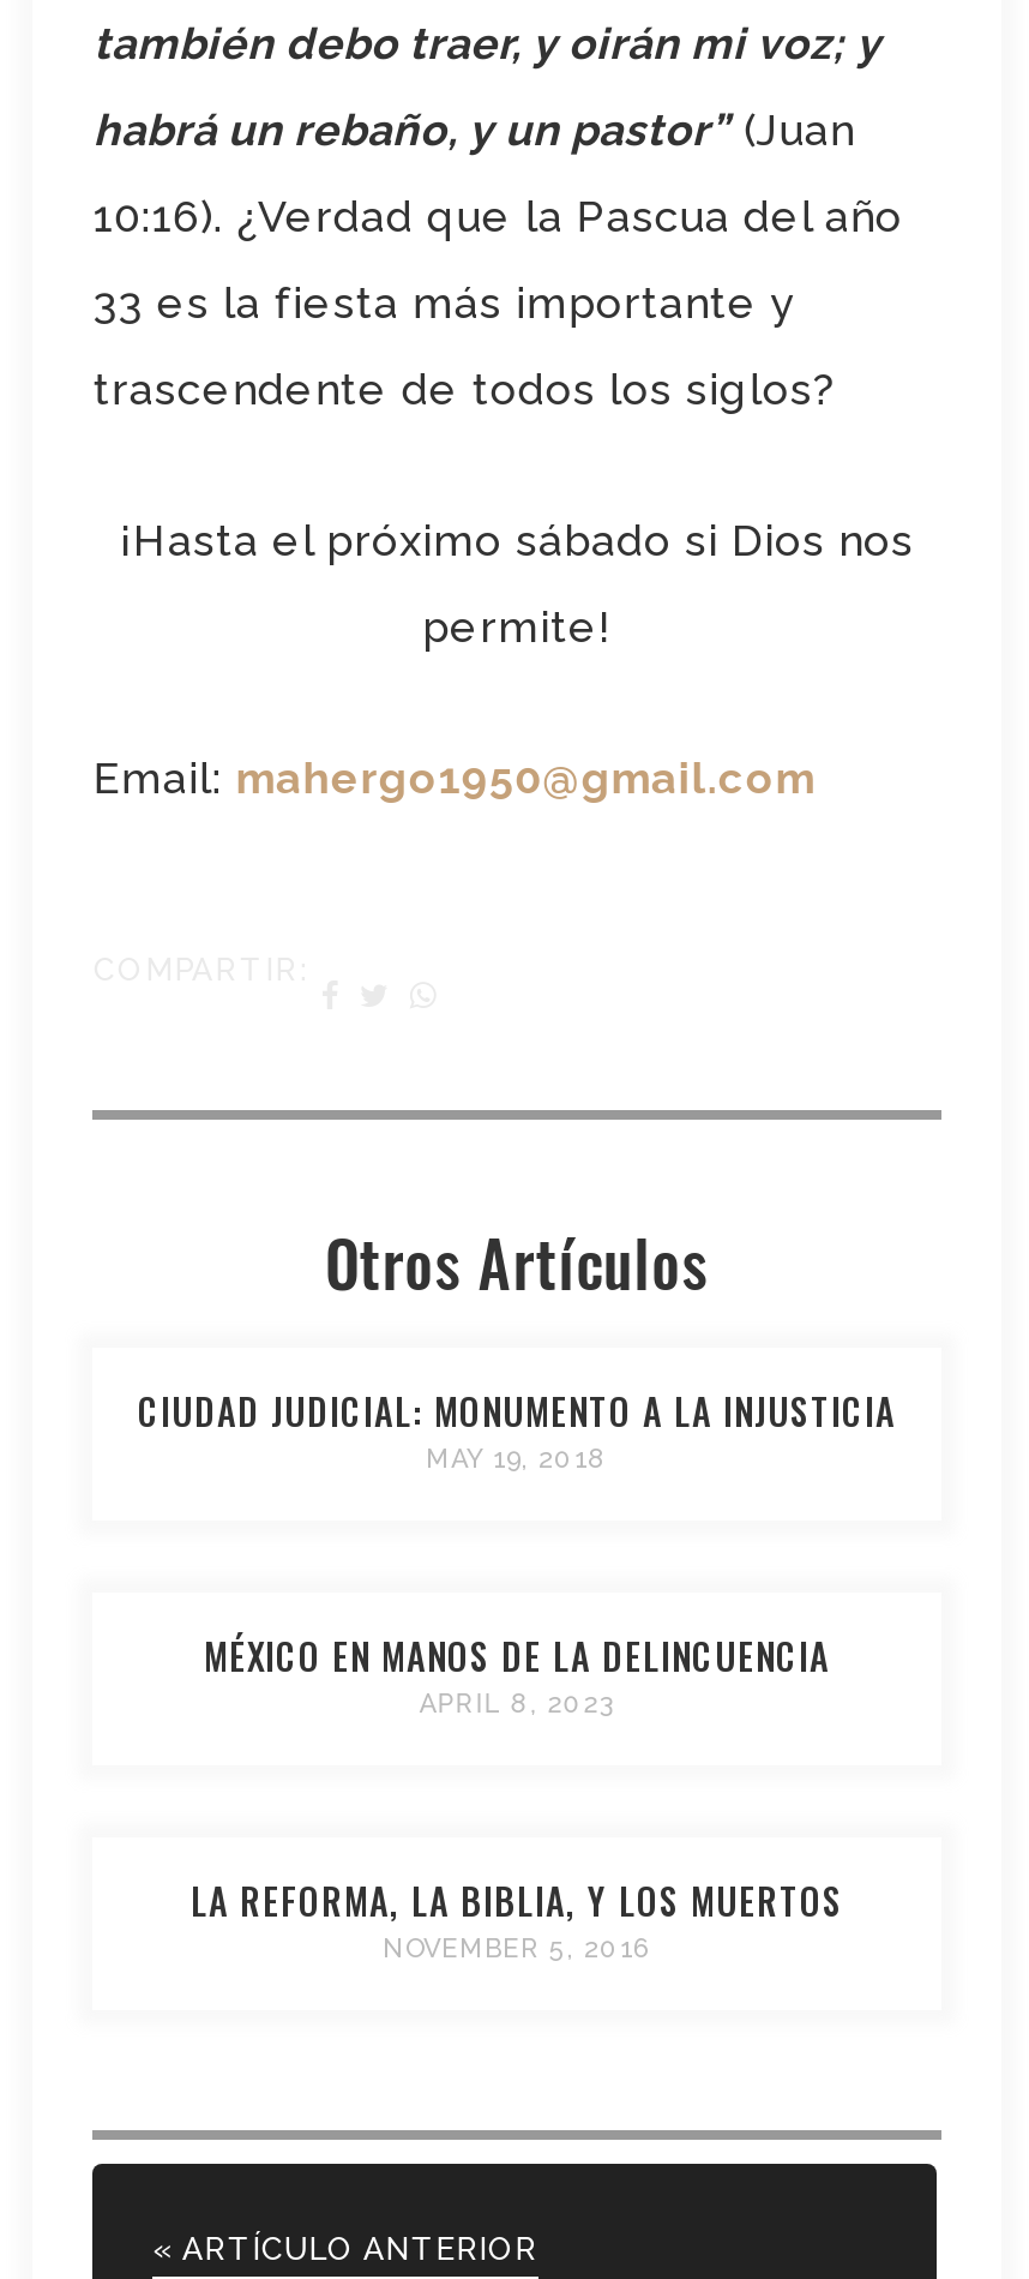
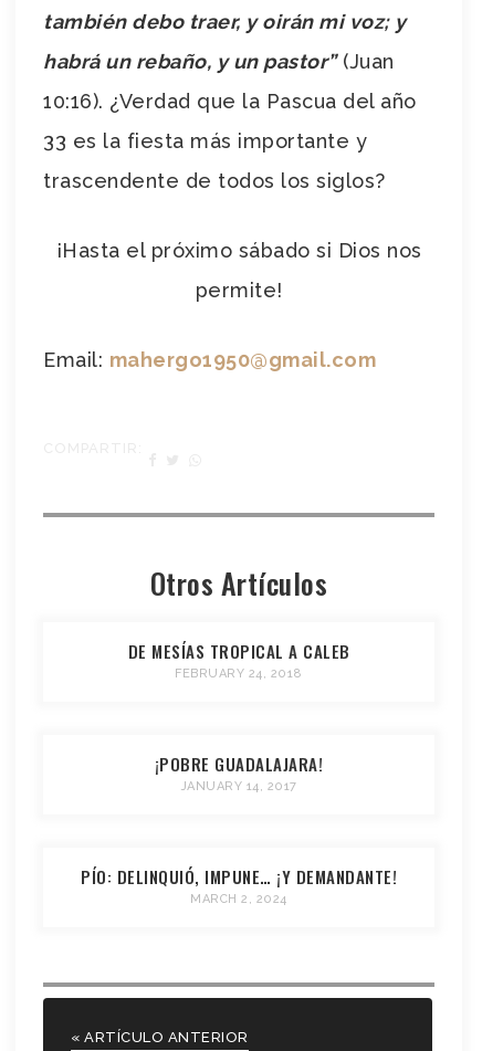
[138,1383,896,1474] CIUDAD JUDICIAL: MONUMENTO A LA INJUSTICIA | MAY 19, 2018 -> [128,638,350,680] DE MESÍAS TROPICAL A CALEB | FEBRUARY 24, 2018
[204,1627,830,1719] MÉXICO EN MANOS DE LA DELINCUENCIA | APRIL 8, 2023 -> [155,751,323,793] ¡POBRE GUADALAJARA! | JANUARY 14, 2017
[191,1872,843,1963] LA REFORMA, LA BIBLIA, Y LOS MUERTOS | NOVEMBER 5, 2016 -> [81,864,397,906] PÍO: DELINQUIÓ, IMPUNE… ¡Y DEMANDANTE! | MARCH 2, 2024

